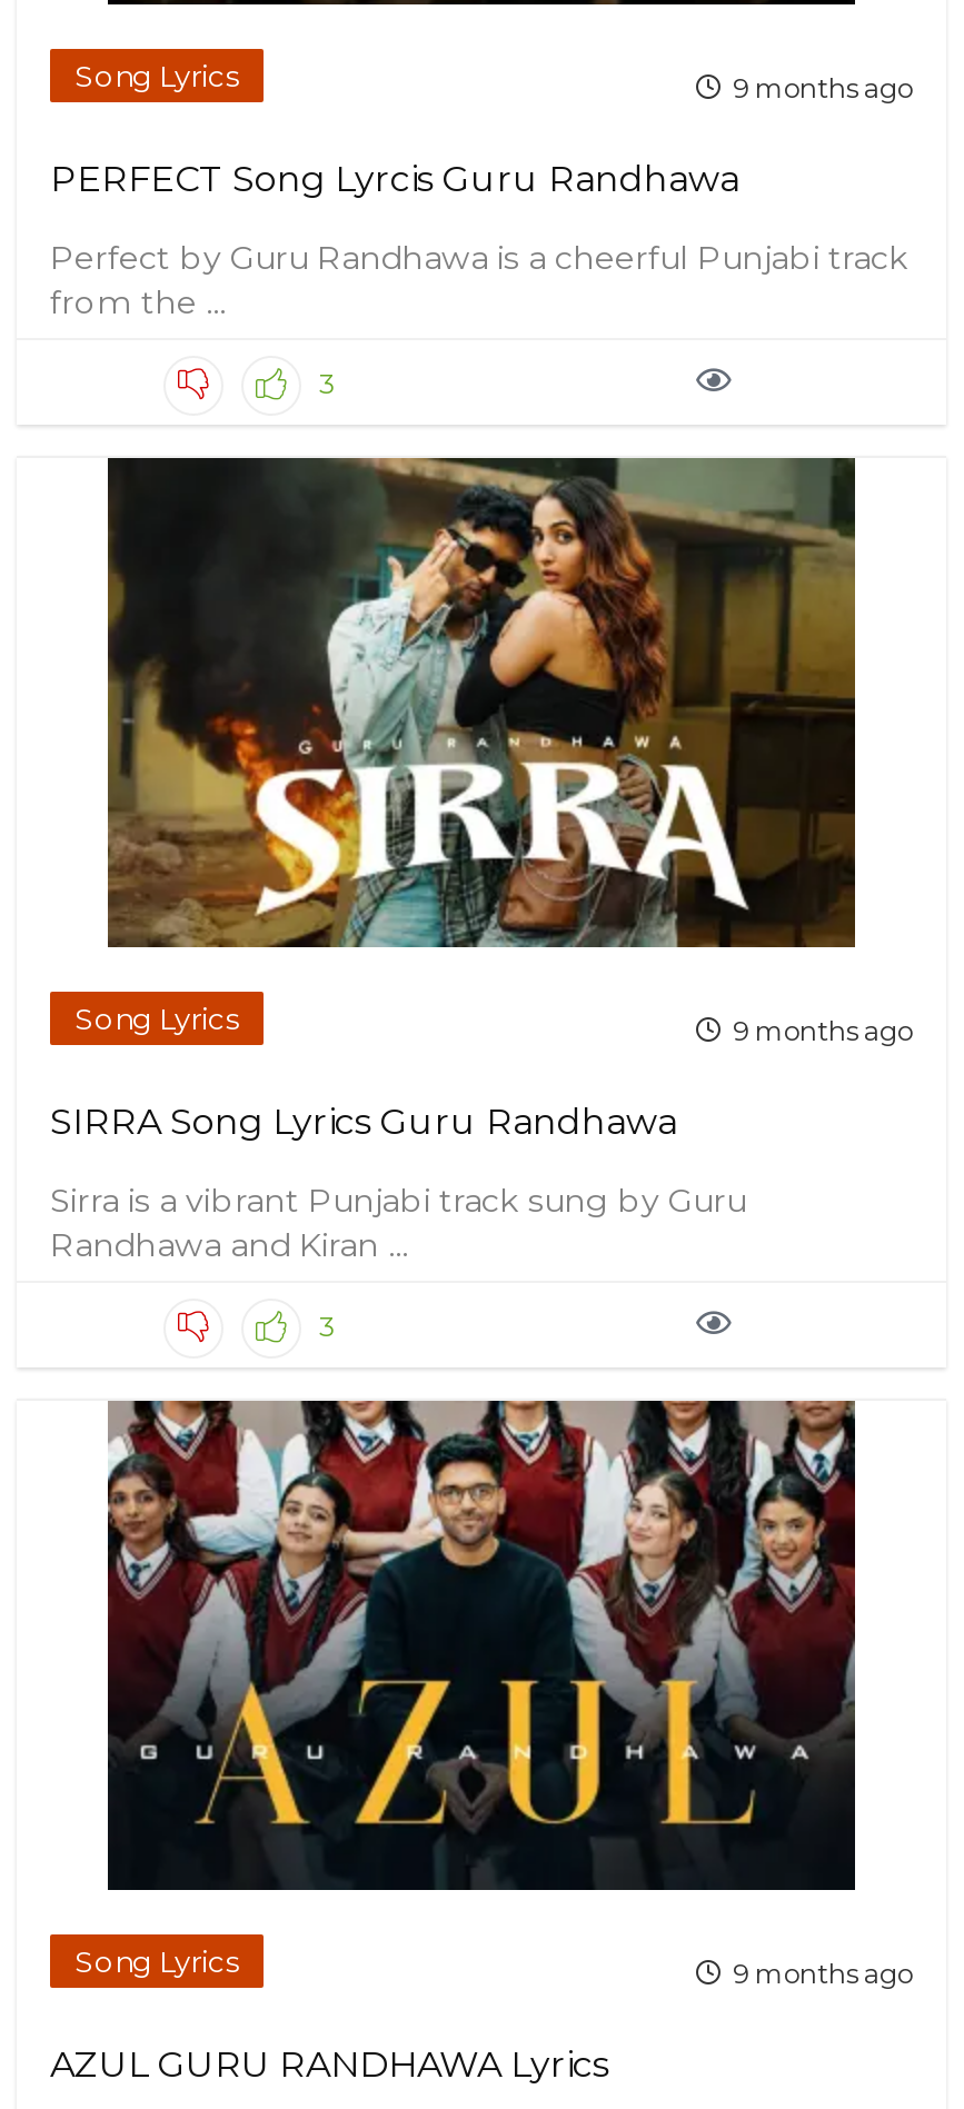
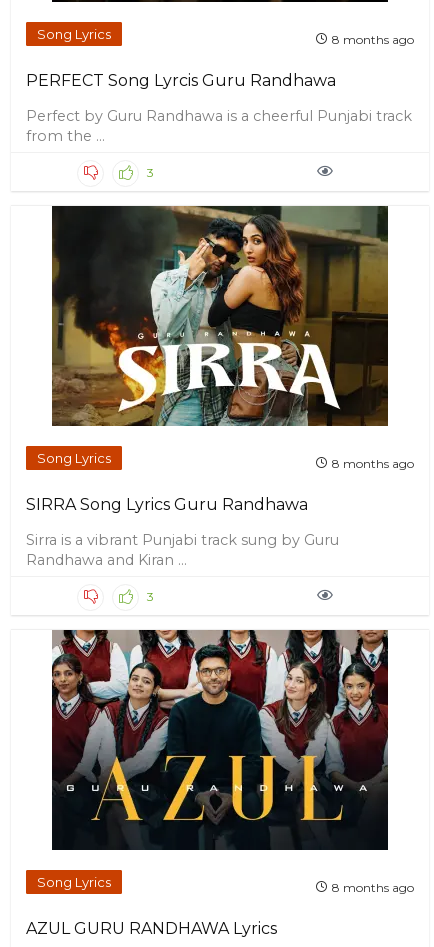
[733,70,913,103] 9 months ago -> [332,31,414,46] 8 months ago
[733,1013,913,1046] 9 months ago -> [332,455,414,470] 8 months ago
[733,1956,913,1989] 9 months ago -> [332,879,414,894] 8 months ago

